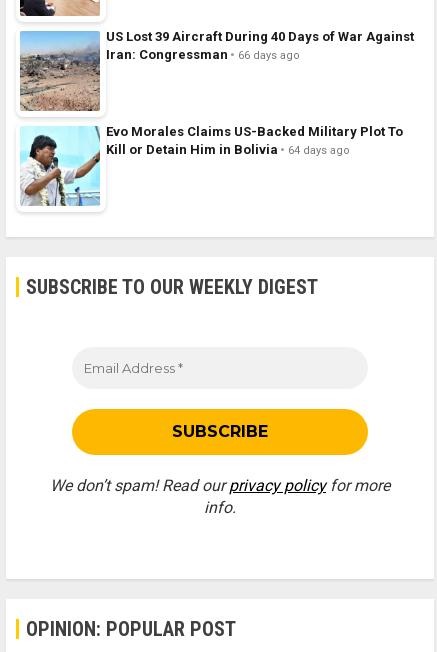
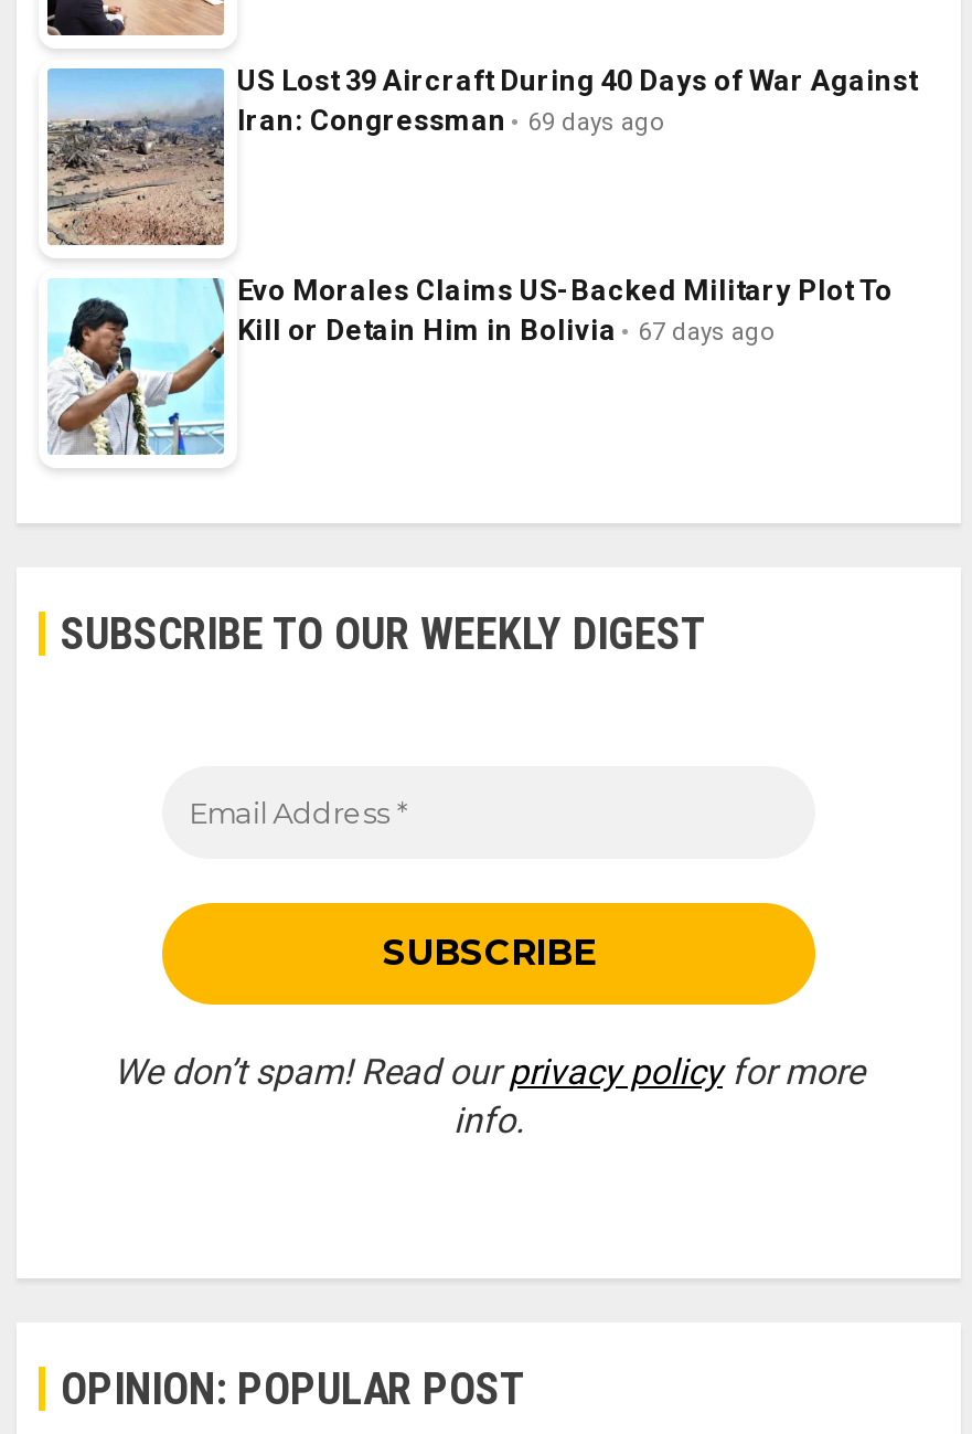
[106,47,300,62] Iran: Congressman 66 days ago -> [237,104,665,138] Iran: Congressman 69 days ago
[106,142,350,157] Kill or Detain Him in Bolivia 64 days ago -> [237,314,776,347] Kill or Detain Him in Bolivia 67 days ago

